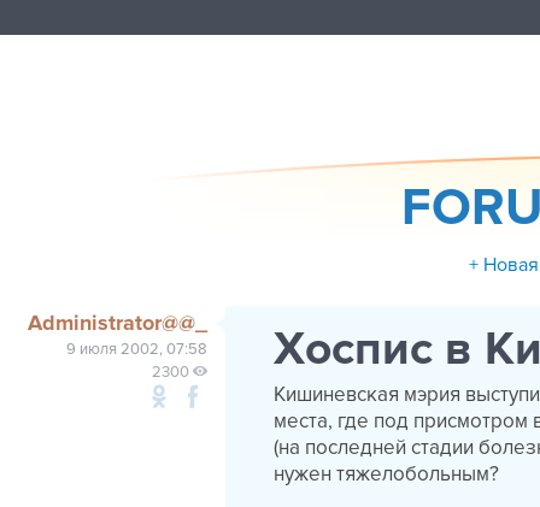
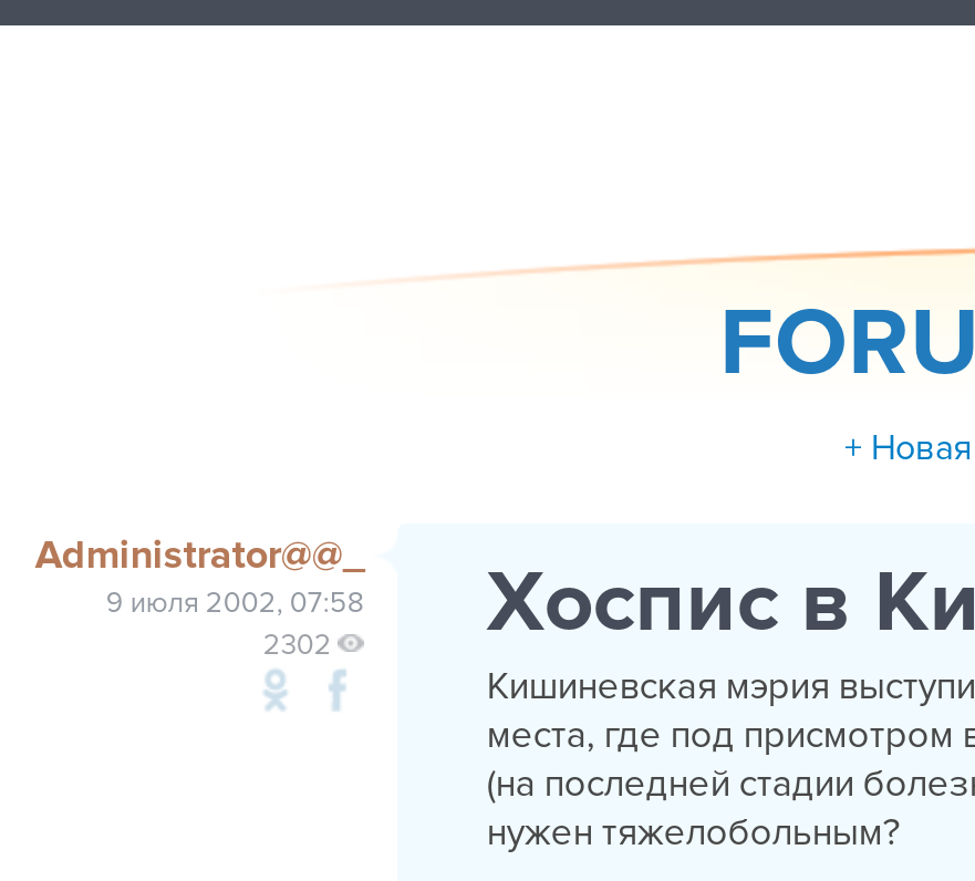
[152,362,190,382] 2300 -> [263,628,332,663] 2302

